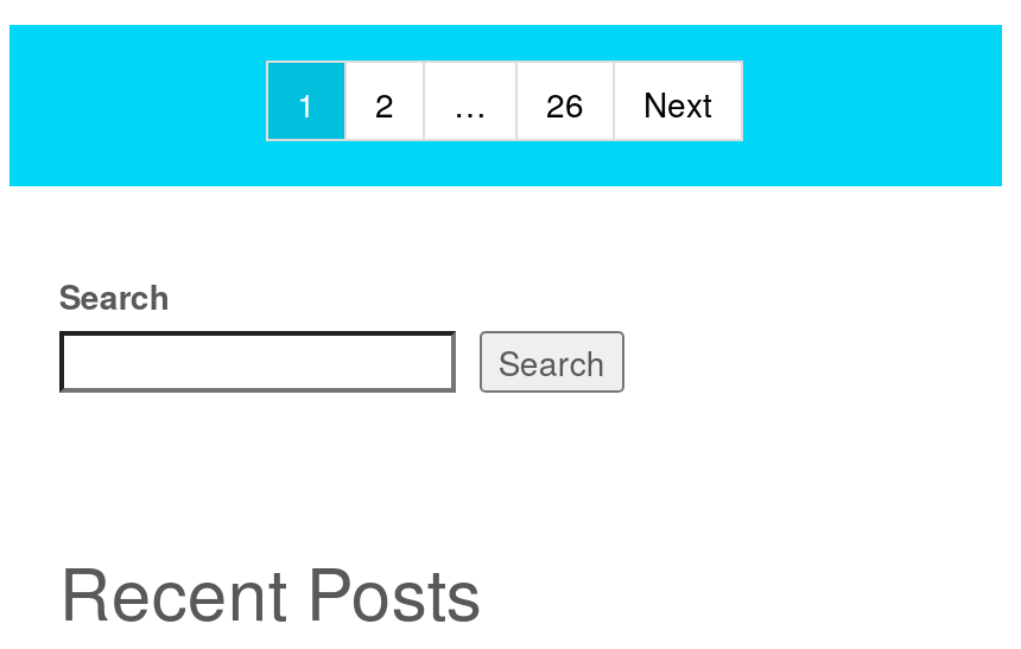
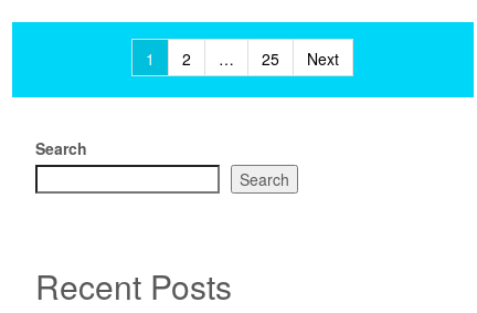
[546,79,584,127] 26 -> [262,48,279,70] 25

